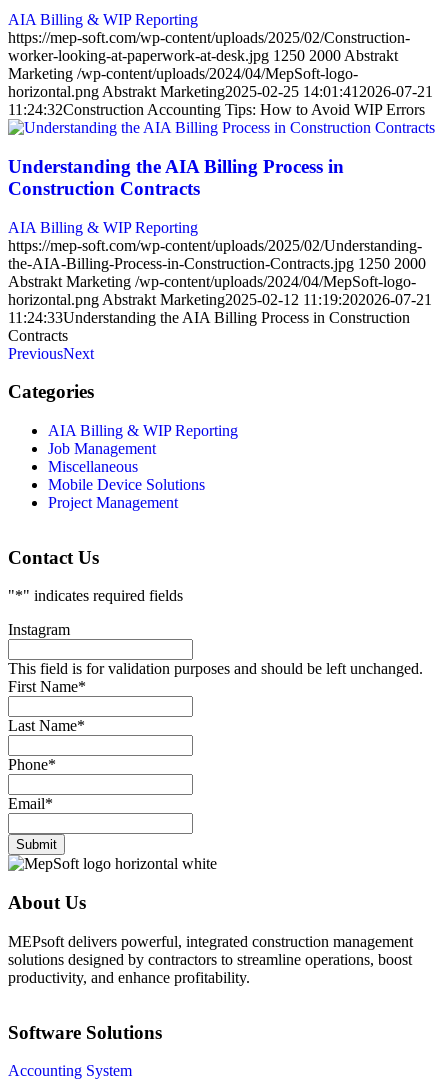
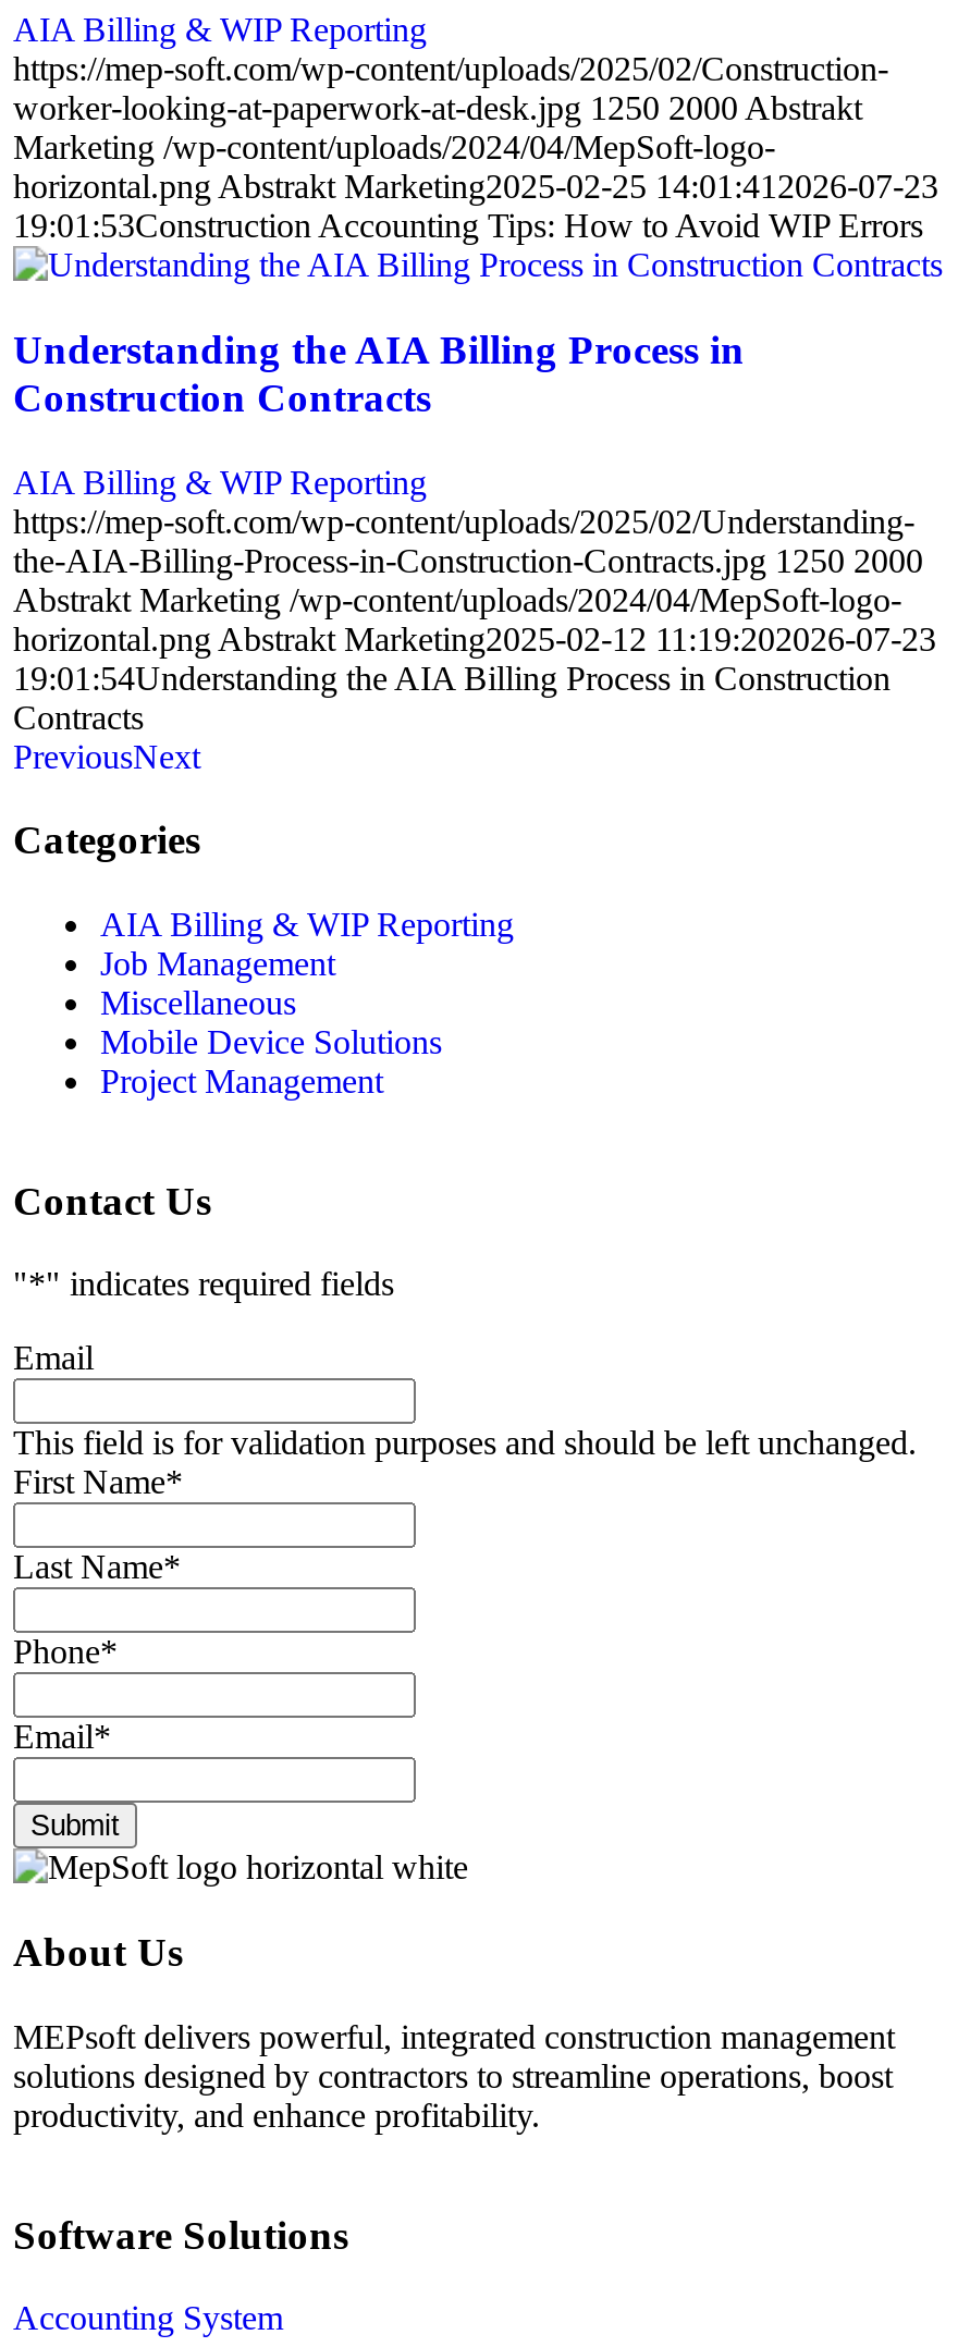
[8,83,433,100] horizontal.png Abstrakt Marketing2025-02-25 14:01:41 2026-07-21 -> [13,168,938,205] horizontal.png Abstrakt Marketing2025-02-25 14:01:41 2026-07-23
[8,101,425,118] 11:24:32Construction Accounting Tips: How to Avoid WIP Errors -> [13,207,923,244] 19:01:53Construction Accounting Tips: How to Avoid WIP Errors
[8,290,432,307] horizontal.png Abstrakt Marketing2025-02-12 11:19:202026-07-21 -> [13,619,936,656] horizontal.png Abstrakt Marketing2025-02-12 11:19:202026-07-23
[8,308,410,325] 11:24:33Understanding the AIA Billing Process in Construction -> [13,659,891,696] 19:01:54Understanding the AIA Billing Process in Construction
[8,621,70,638] Instagram -> [13,1340,94,1377] Email

